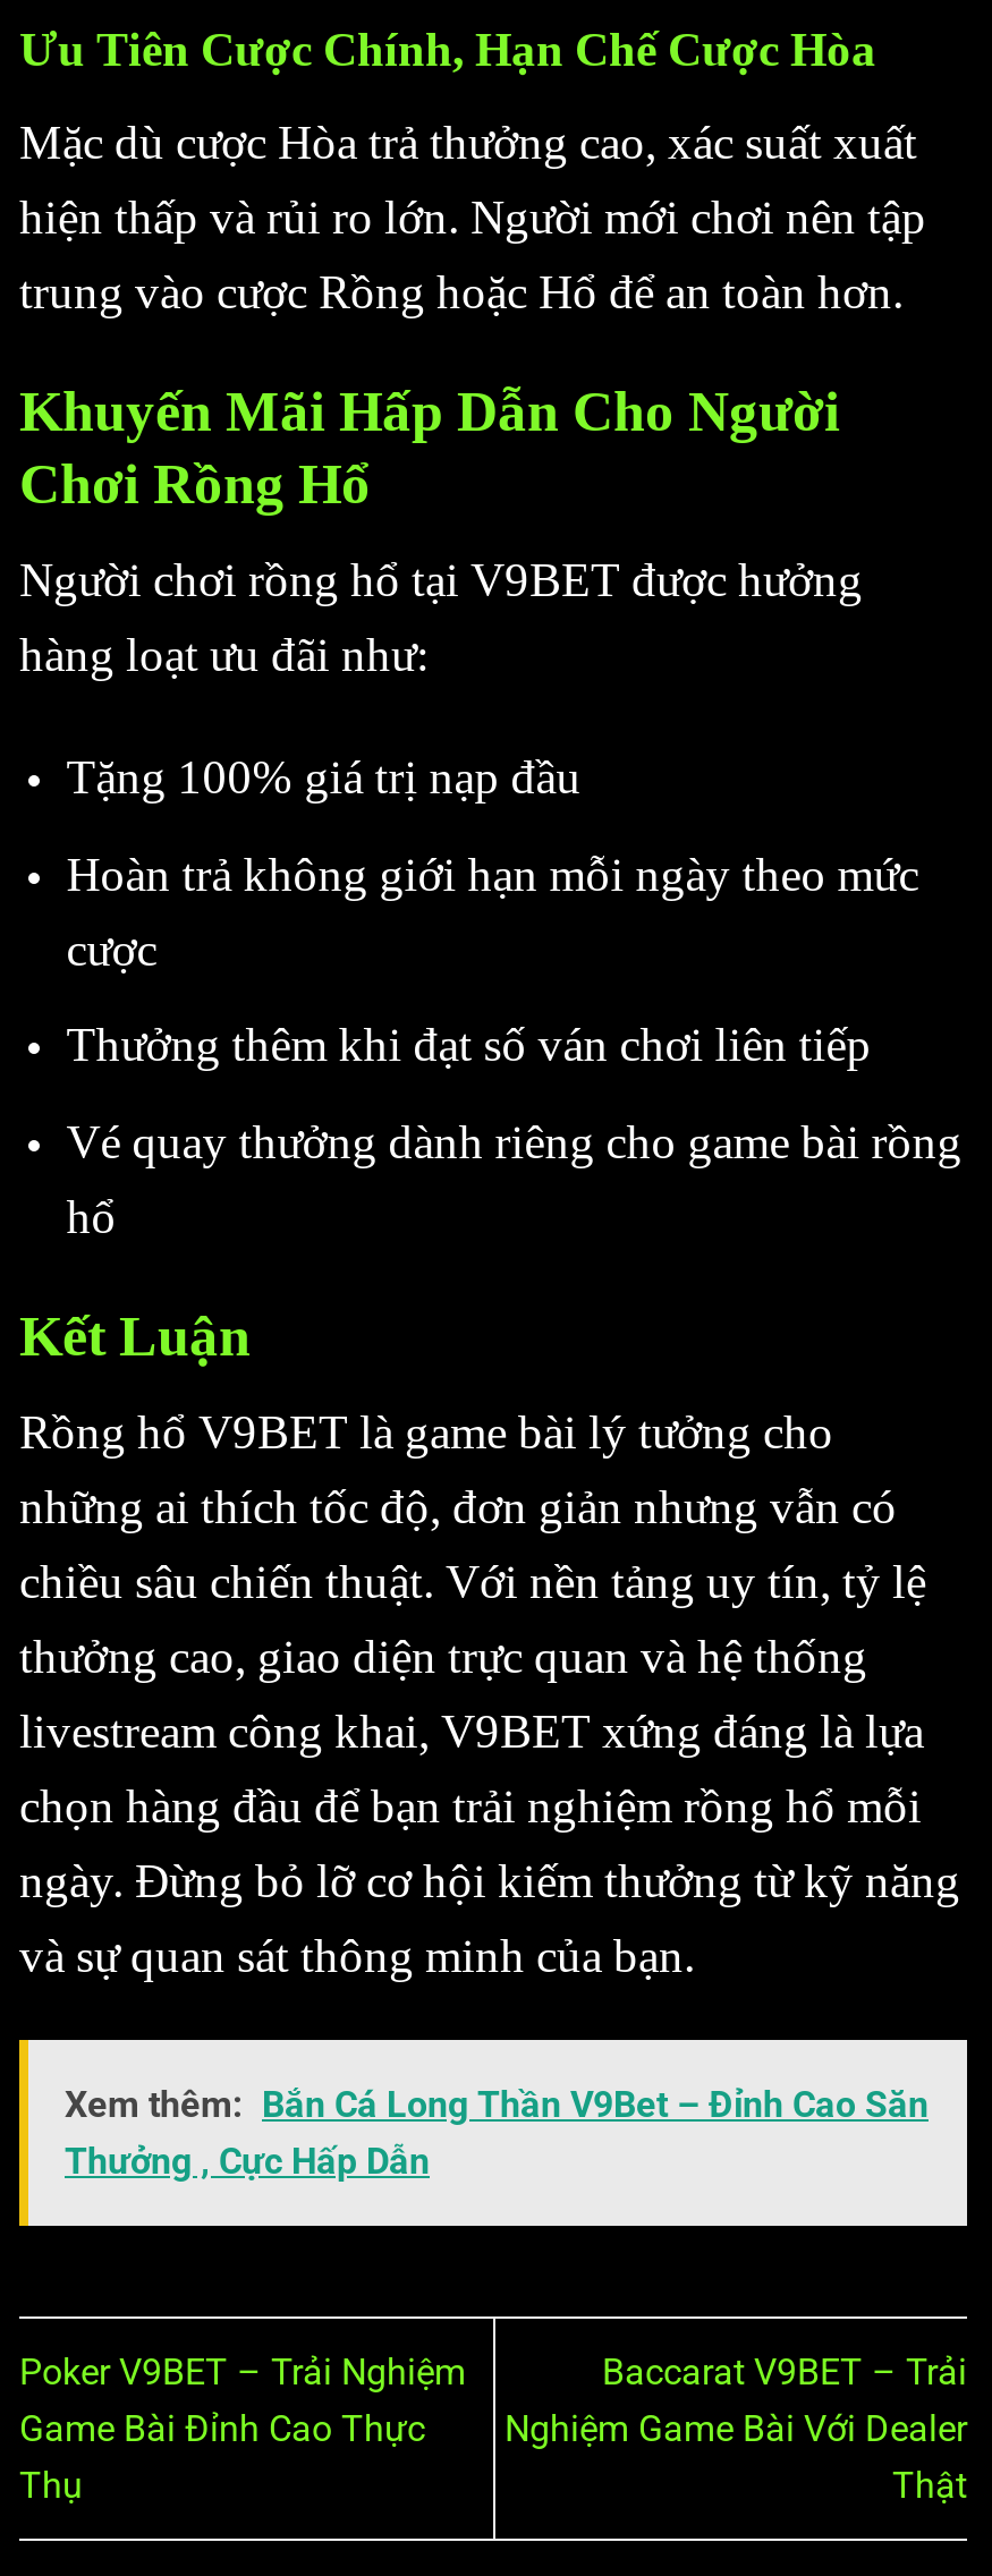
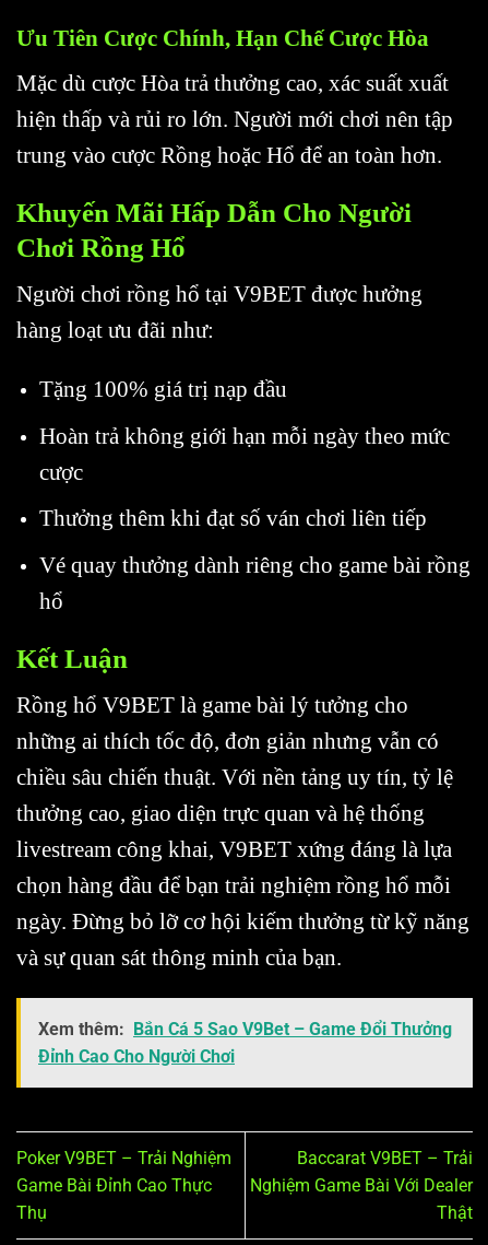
[65,2083,929,2183] Xem thêm: Bắn Cá Long Thần V9Bet – Đỉnh Cao Săn | Thưởng , Cực Hấp Dẫn -> [38,1019,452,1067] Xem thêm: Bắn Cá 5 Sao V9Bet – Game Đổi Thưởng | Đỉnh Cao Cho Người Chơi

